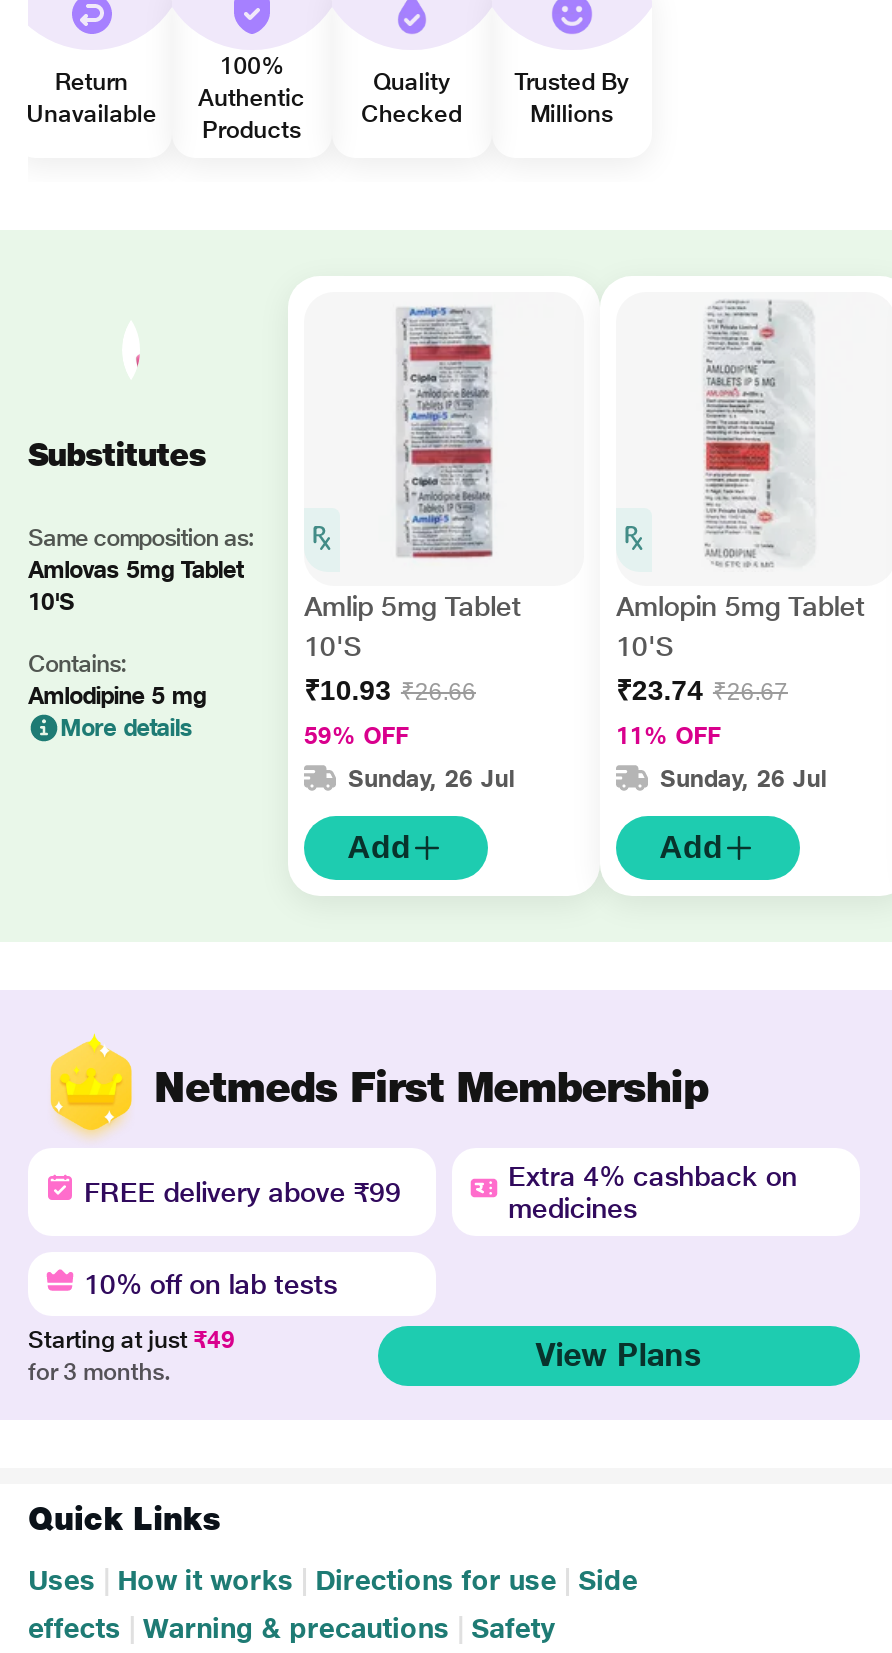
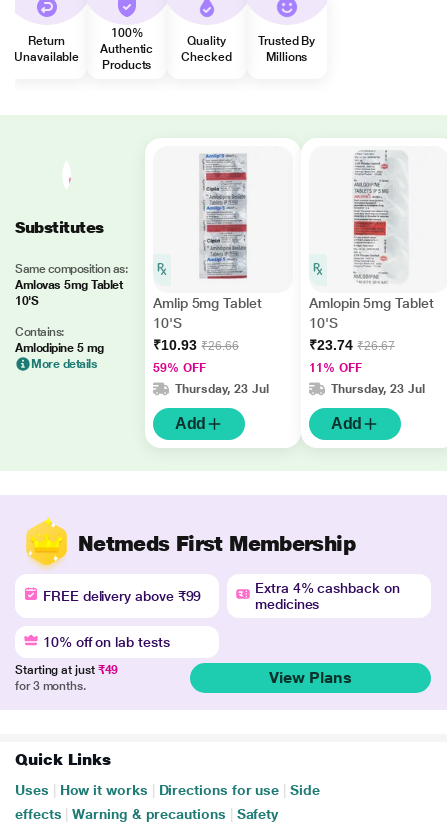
[348,765,514,793] Sunday, 26 Jul -> [175,382,269,396] Thursday, 23 Jul
[660,765,826,793] Sunday, 26 Jul -> [331,382,425,396] Thursday, 23 Jul

